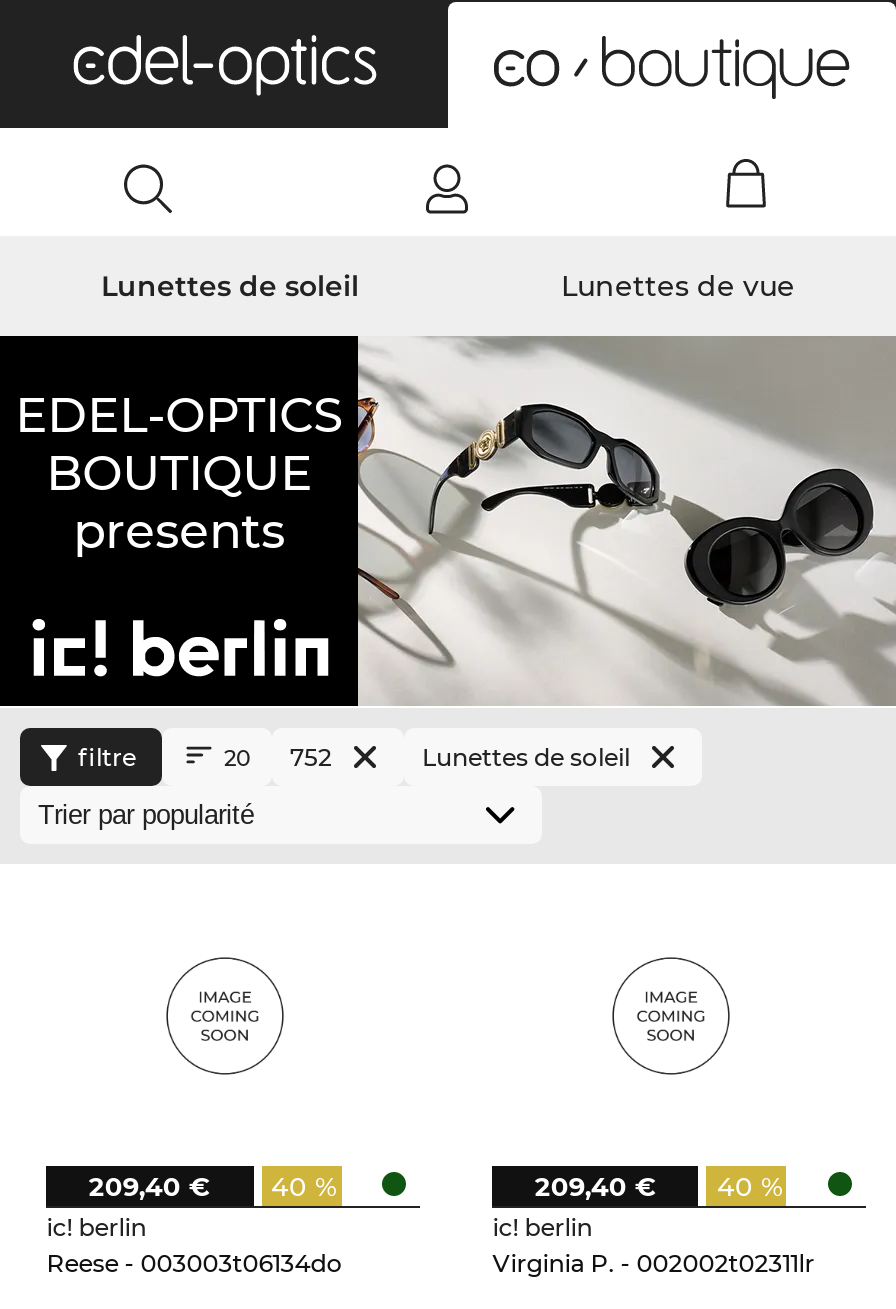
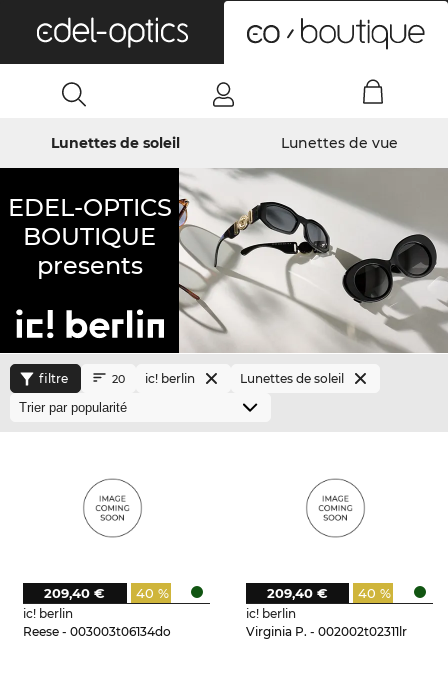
[290,742,332,772] 752 -> [145,371,195,386] ic! berlin

